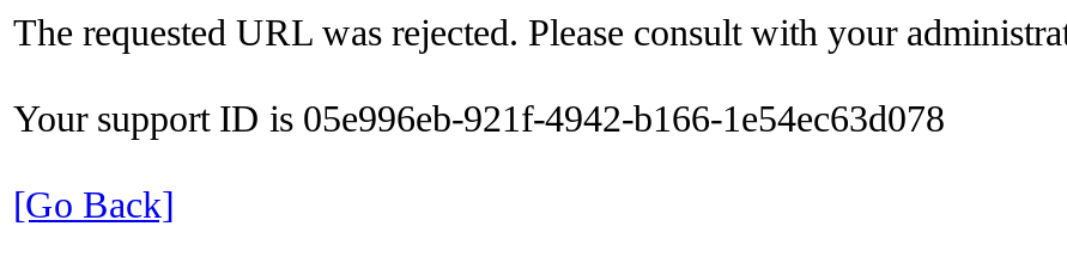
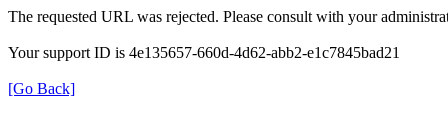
[13,98,945,139] Your support ID is 05e996eb-921f-4942-b166-1e54ec63d078 -> [8,44,400,61] Your support ID is 4e135657-660d-4d62-abb2-e1c7845bad21

